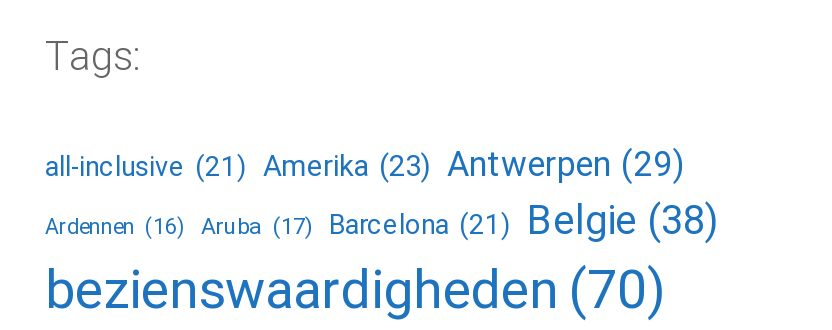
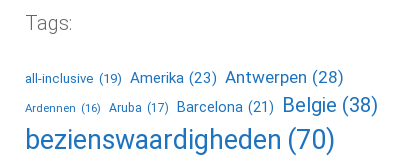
[45,143,719,243] all-inclusive (21) Amerika (23) Antwerpen (29) | Ardennen (16) | Aruba (17) Barcelona (21) Belgie (38) -> [25,66,378,116] all-inclusive (19) Amerika (23) Antwerpen (28) | Ardennen (16) Aruba (17) Barcelona (21) Belgie (38)

